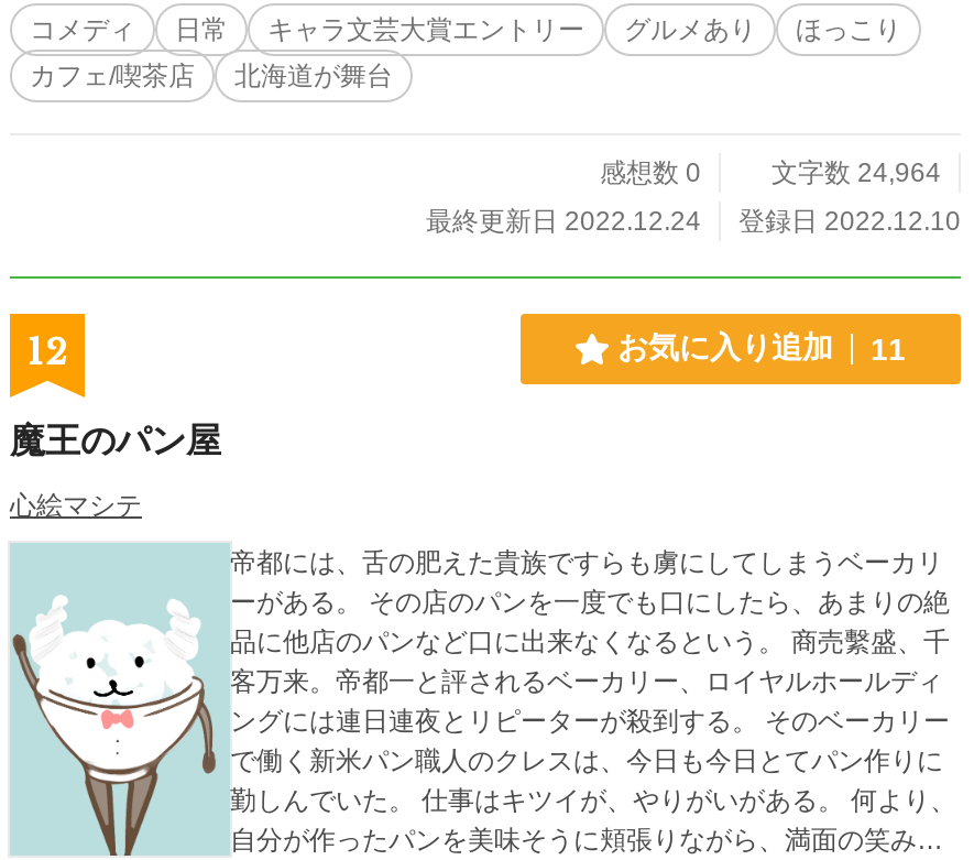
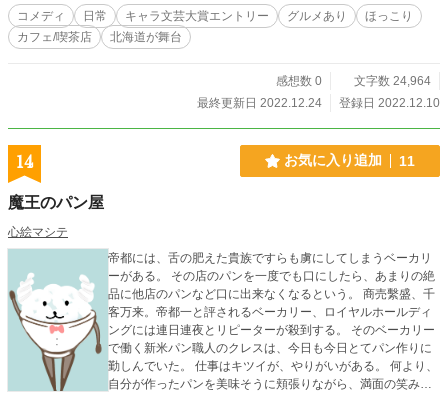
[28,329,67,373] 12 -> [16,152,33,172] 14

